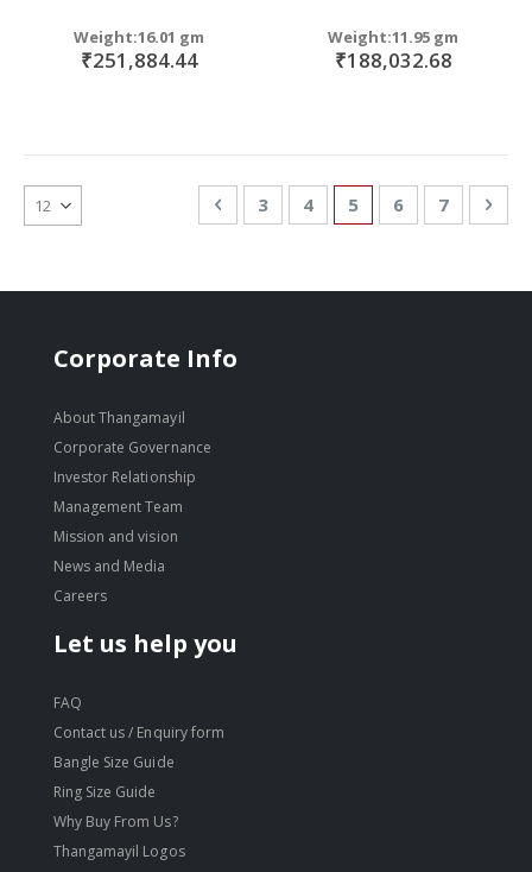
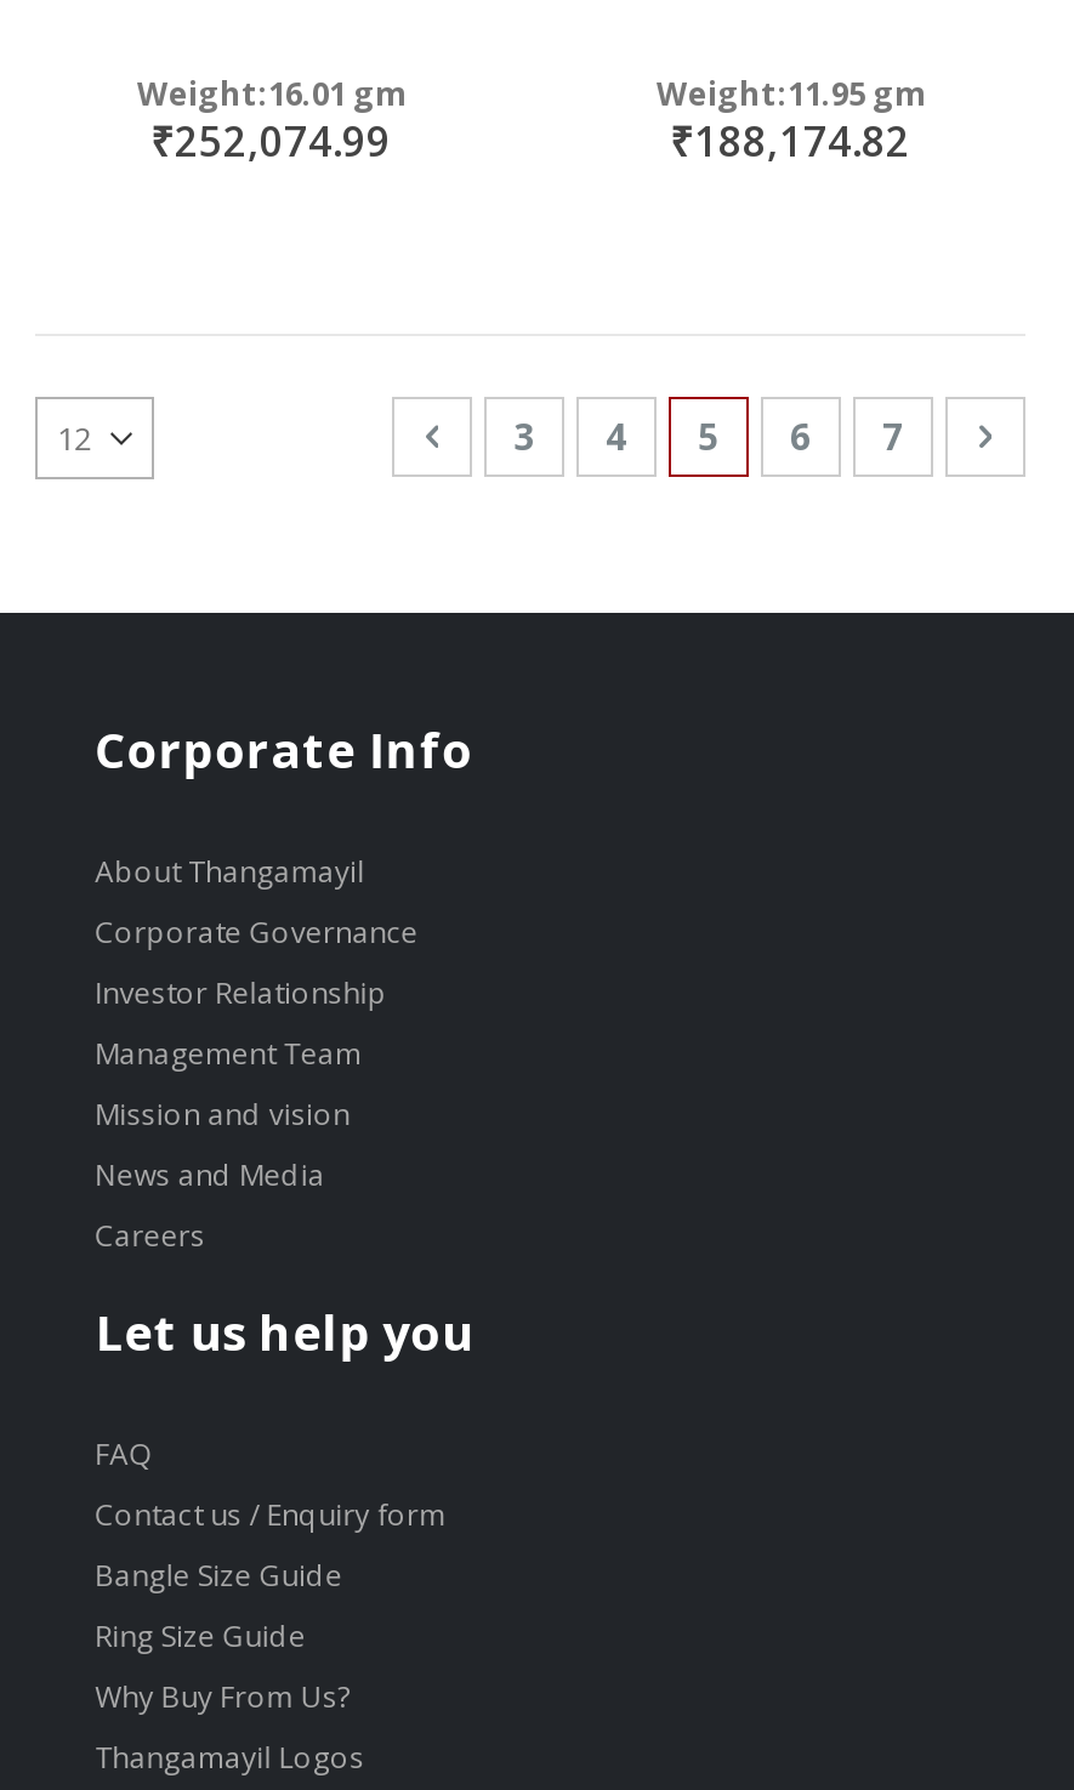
[80,46,198,73] ₹251,884.44 -> [150,112,391,168] ₹252,074.99
[334,46,452,73] ₹188,032.68 -> [670,112,910,168] ₹188,174.82

